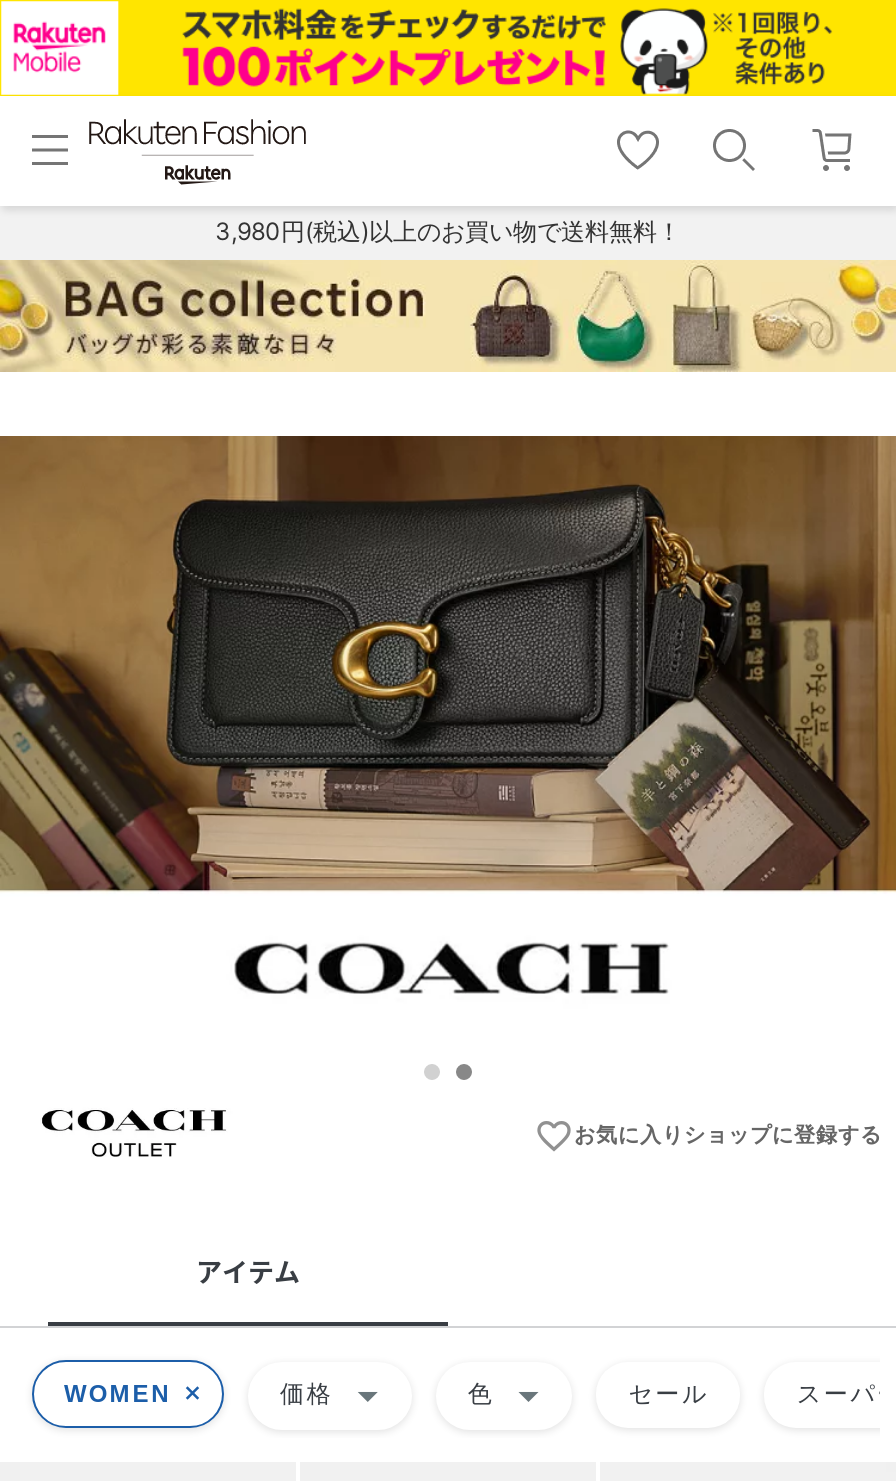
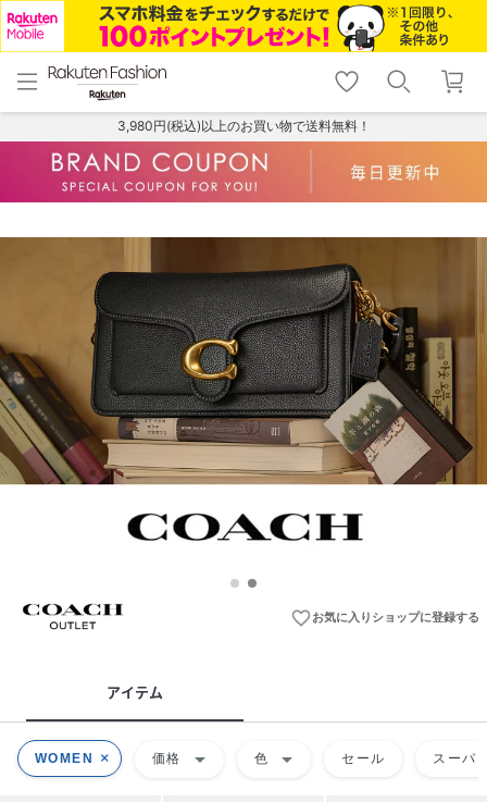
[6,260,890,372] [image] -> [3,140,484,203] [image]

